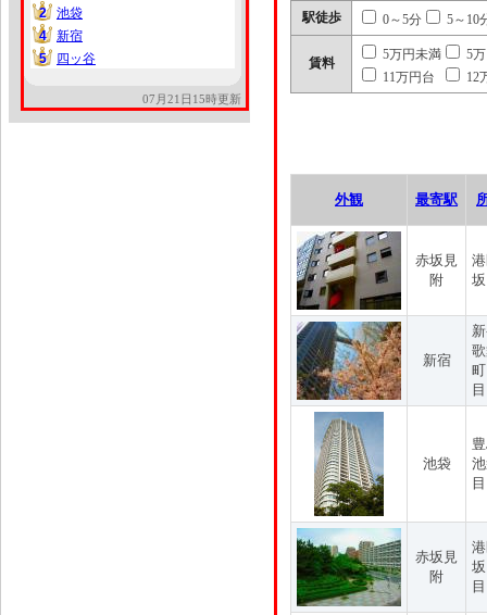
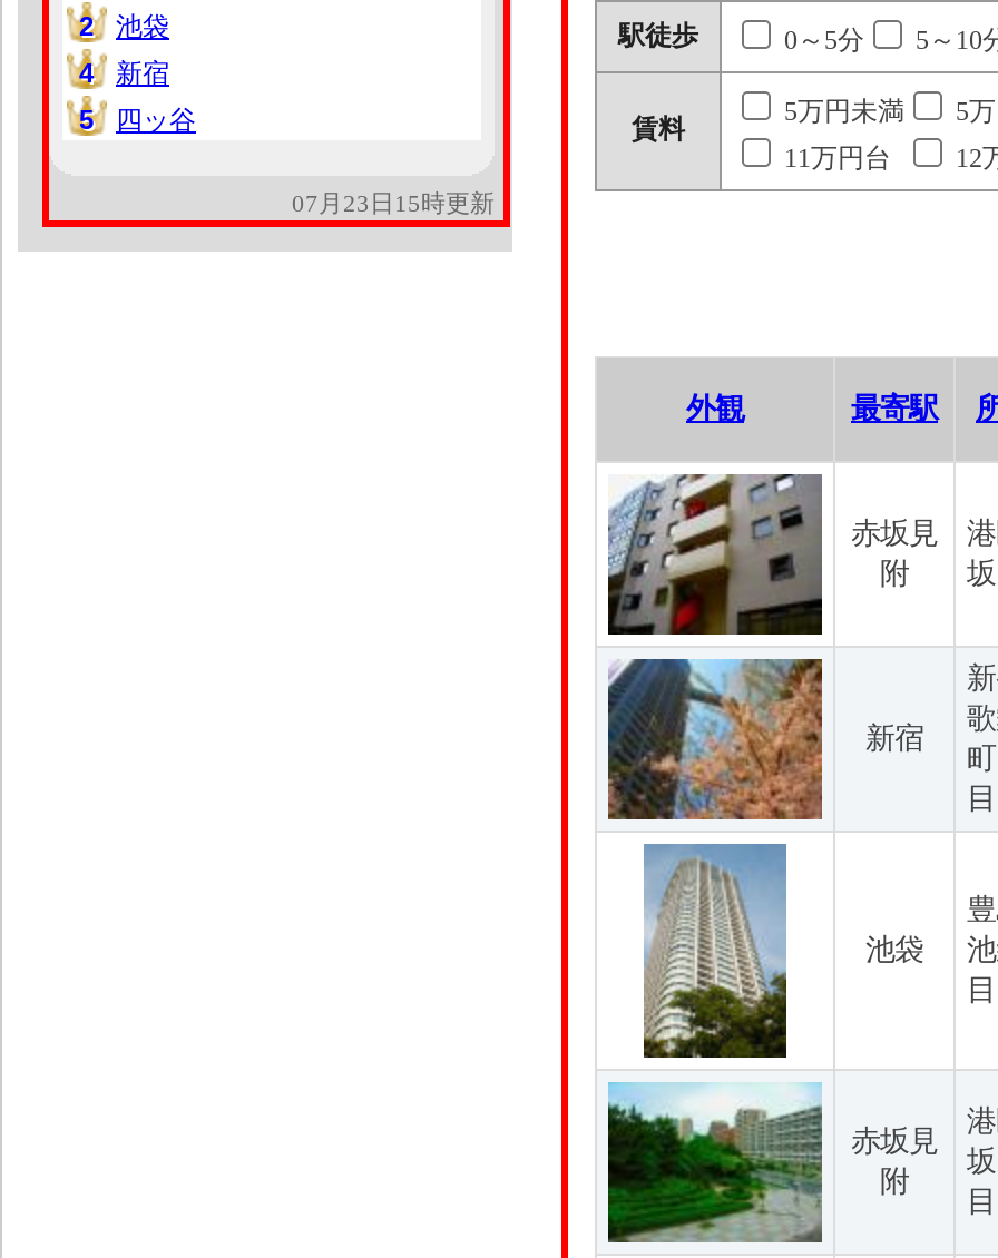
[142,92,241,105] 07月21日15時更新 -> [292,189,495,216] 07月23日15時更新

